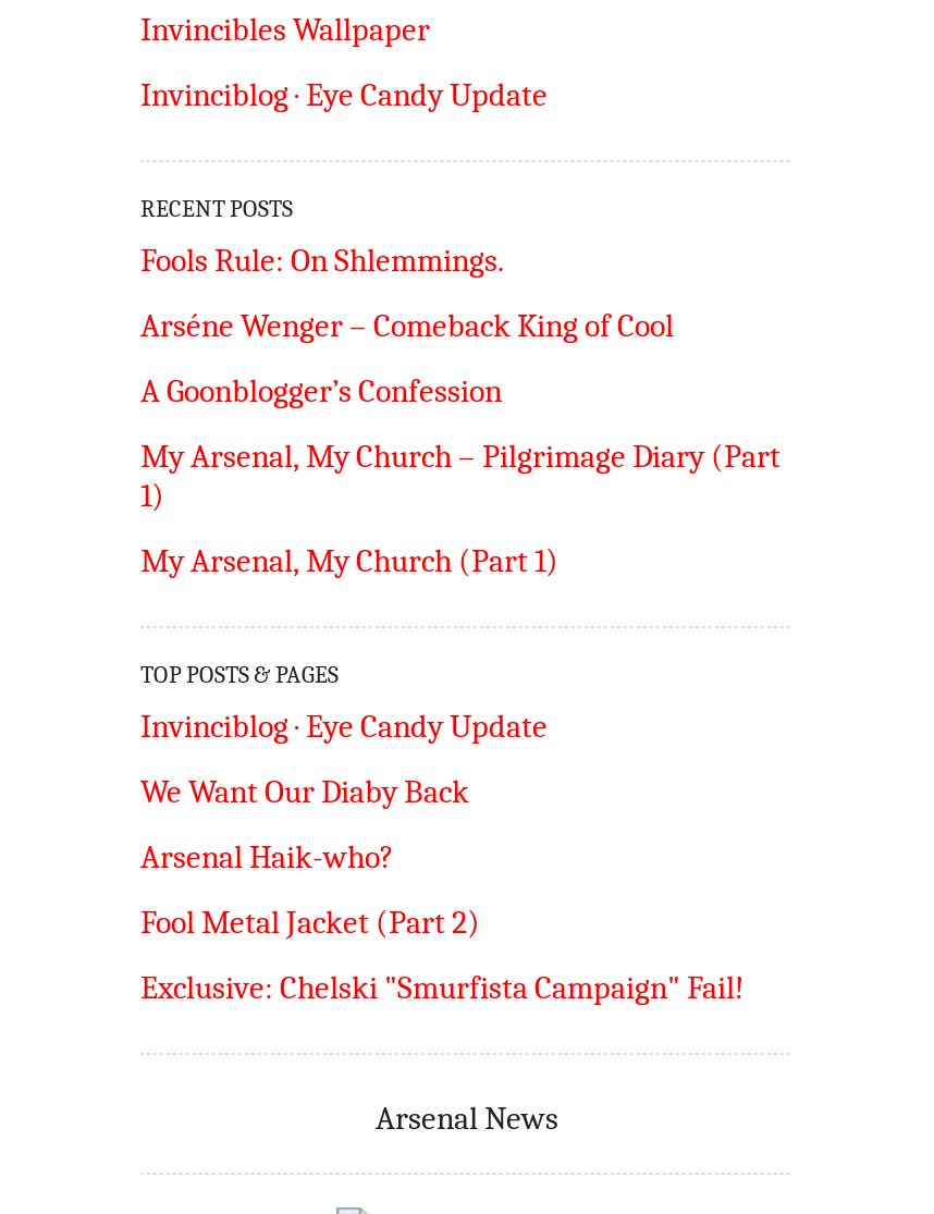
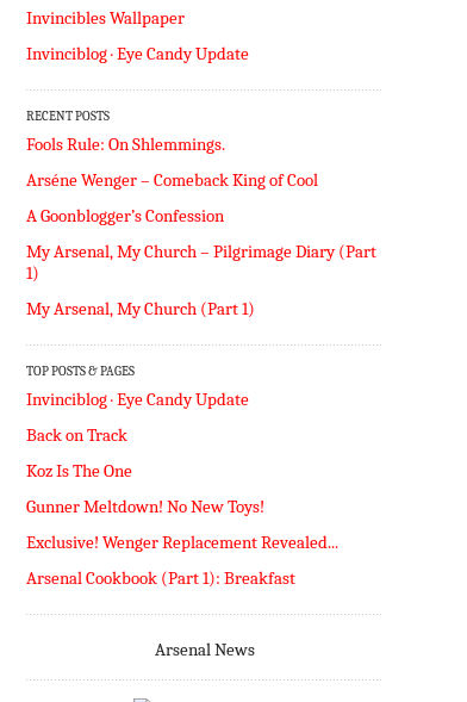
[140,772,743,1007] We Want Our Diaby Back | Arsenal Haik-who? | Fool Metal Jacket (Part 2) | Exclusive: Chelski "Smurfista Campaign" Fail! -> [26,424,338,589] Back on Track | Koz Is The One | Gunner Meltdown! No New Toys! | Exclusive! Wenger Replacement Revealed... | Arsenal Cookbook (Part 1): Breakfast

